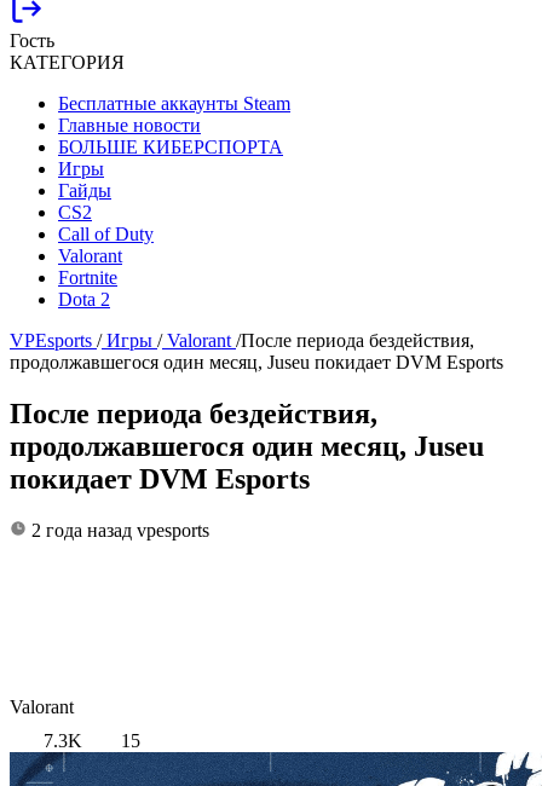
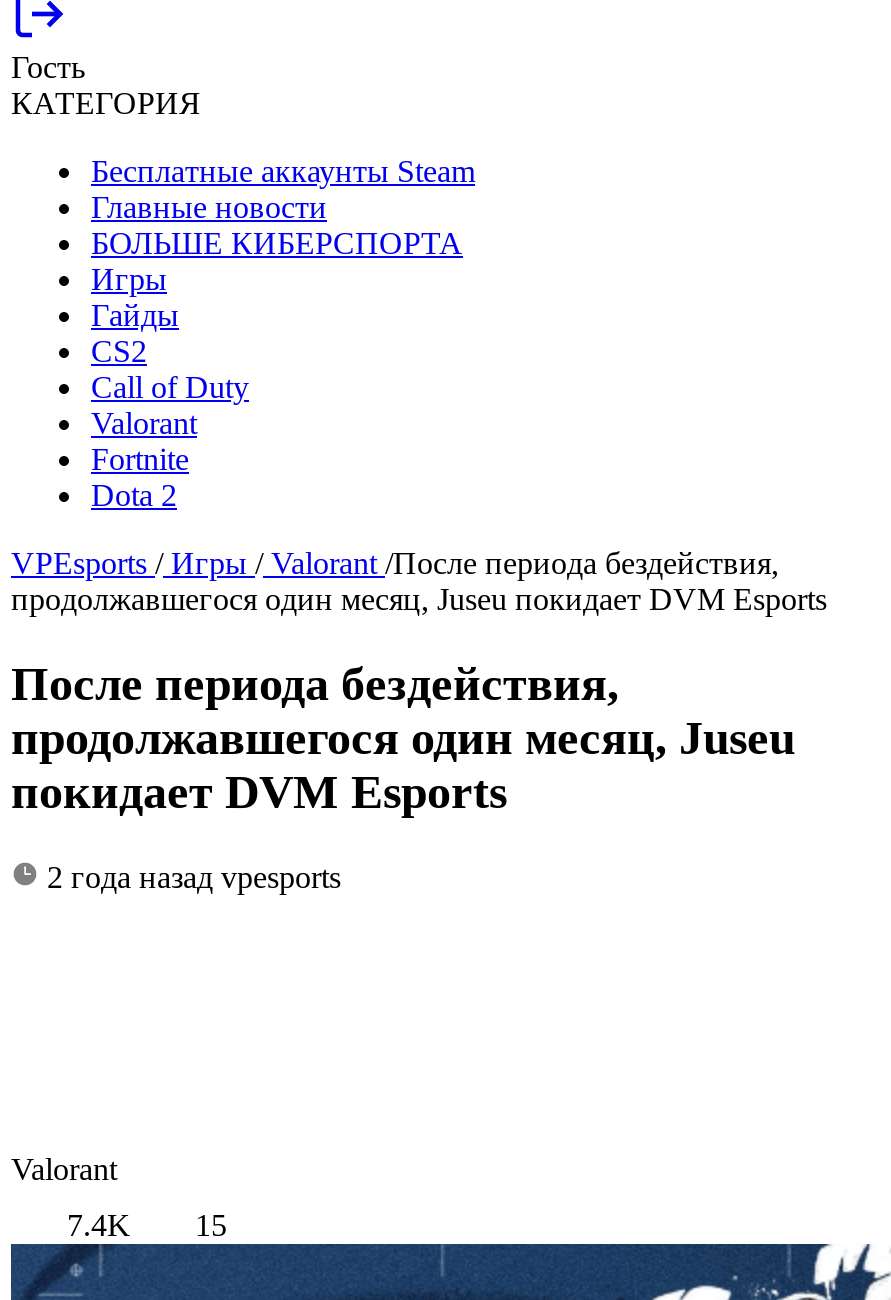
[39,730,140,750] 7.3K 15 -> [59,1207,227,1241] 7.4K 15

